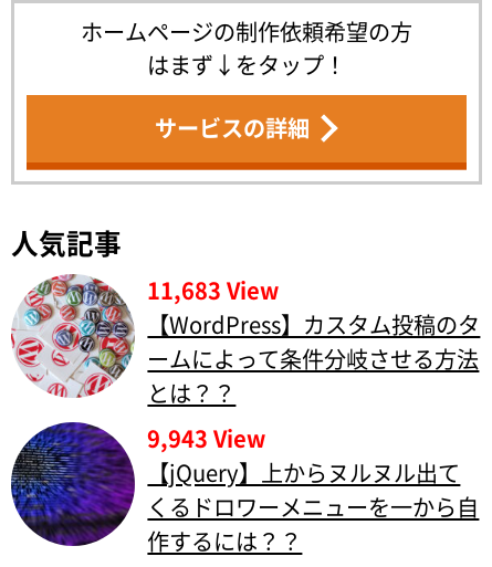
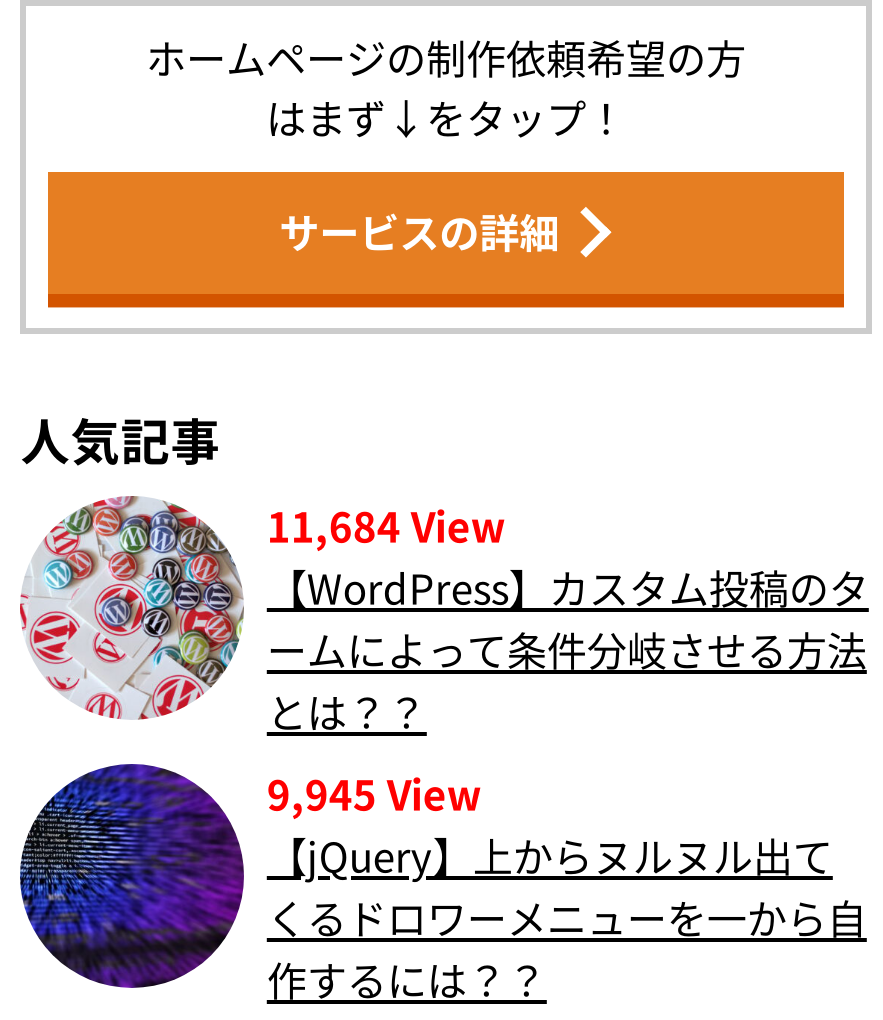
[147,274,279,306] 11,683 View -> [267,497,505,555] 11,684 View
[147,423,266,455] 9,943 View -> [267,765,481,823] 9,945 View

